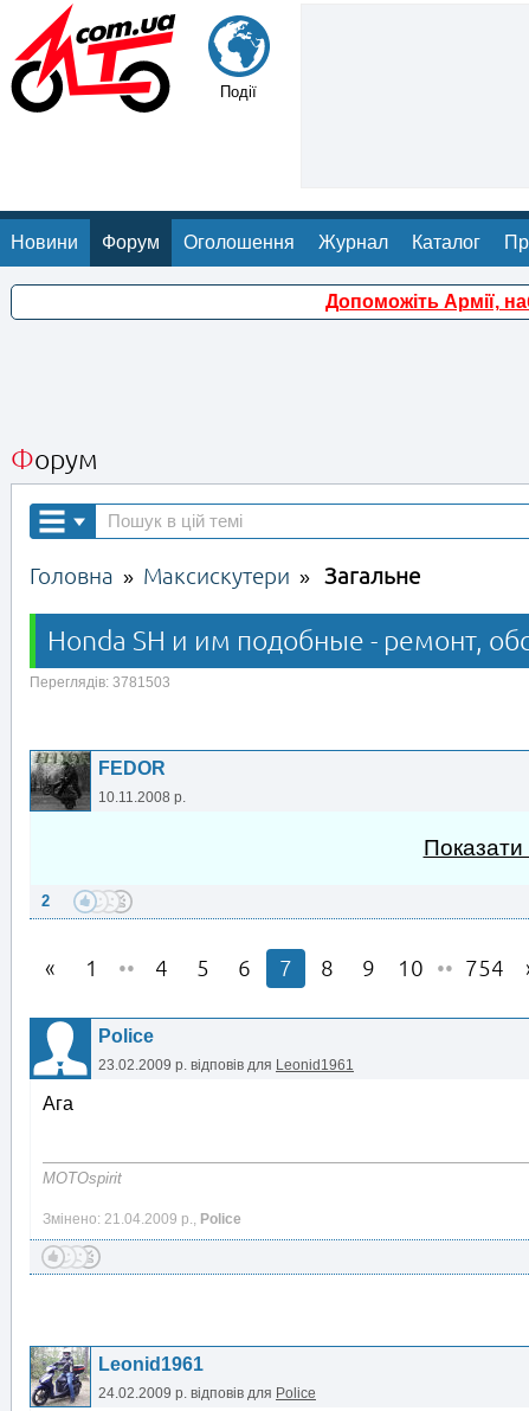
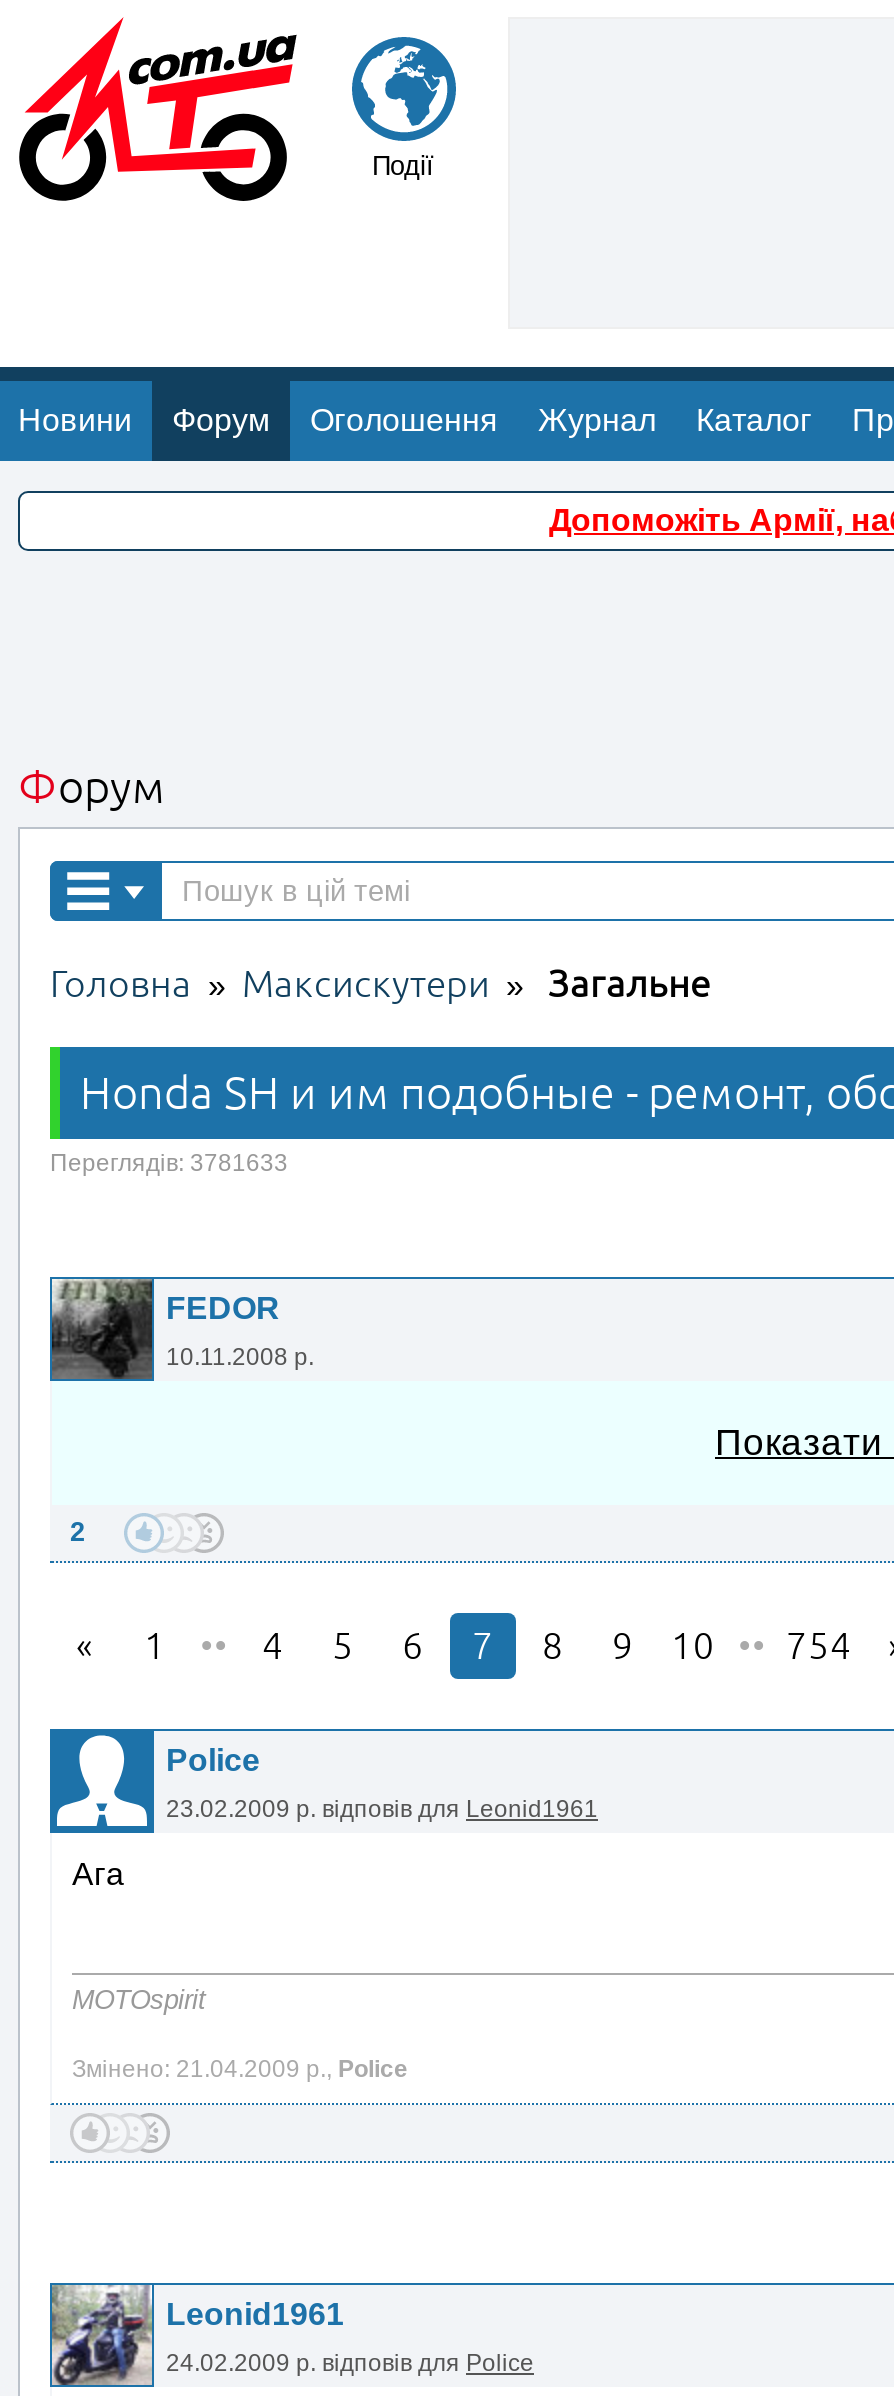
[30,674,170,691] Переглядів: 3781503 -> [50,1149,288,1177] Переглядів: 3781633

